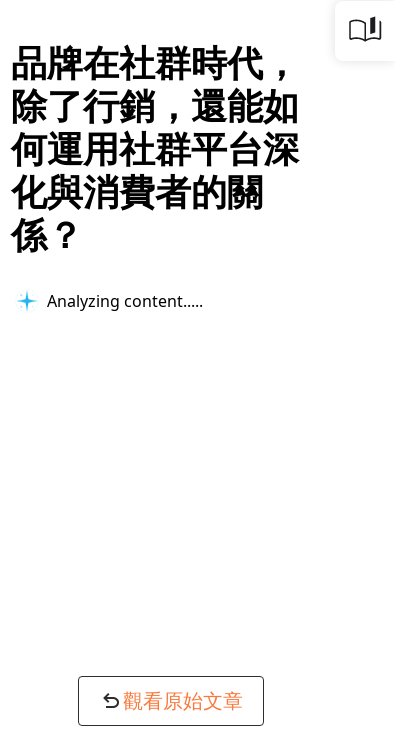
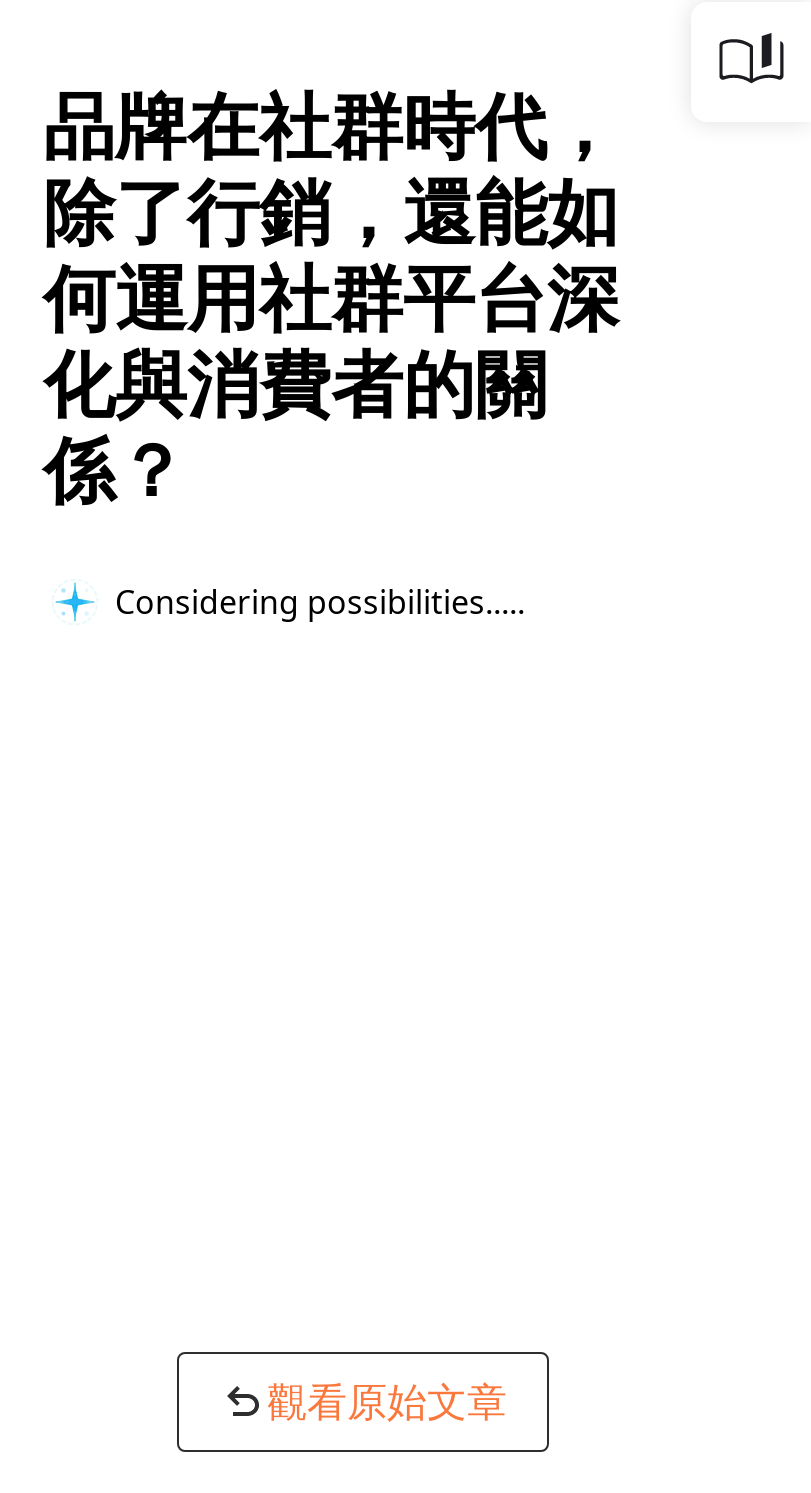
[47,289,195,311] Analyzing content... -> [115,579,509,623] Considering possibilities...

